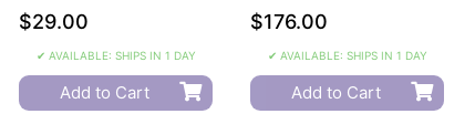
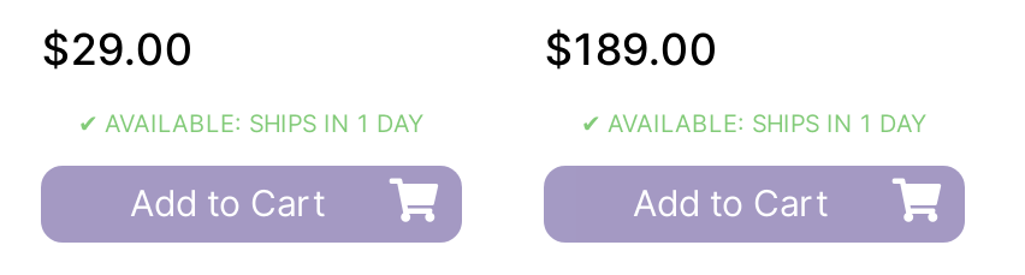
[251,10,328,33] $176.00 -> [545,24,718,74] $189.00

